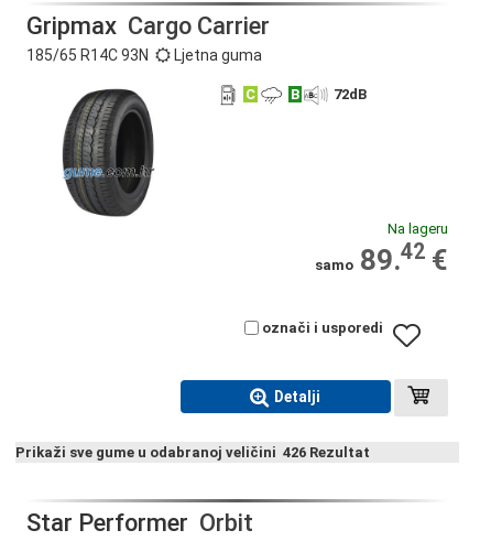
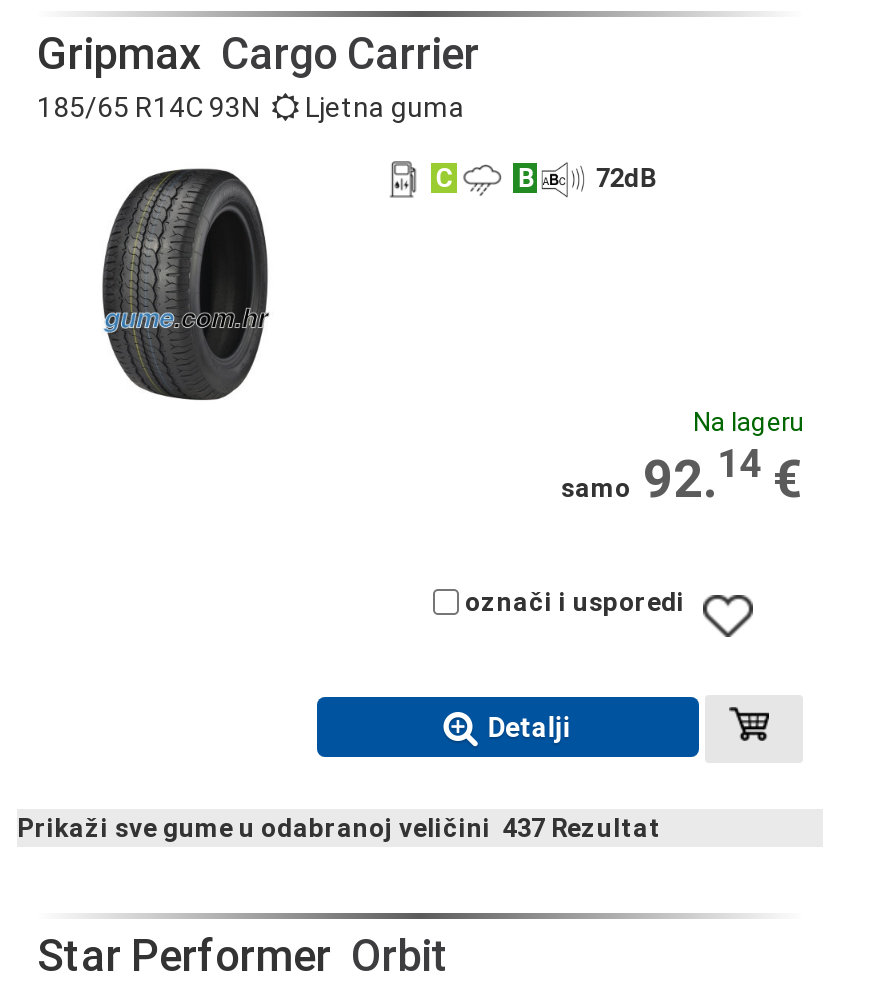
[315,239,448,277] samo 89.42 € -> [561,441,803,509] samo 92.14 €
[15,444,370,461] Prikaži sve gume u odabranoj veličini 426 Rezultat -> [17,813,661,843] Prikaži sve gume u odabranoj veličini 437 Rezultat

